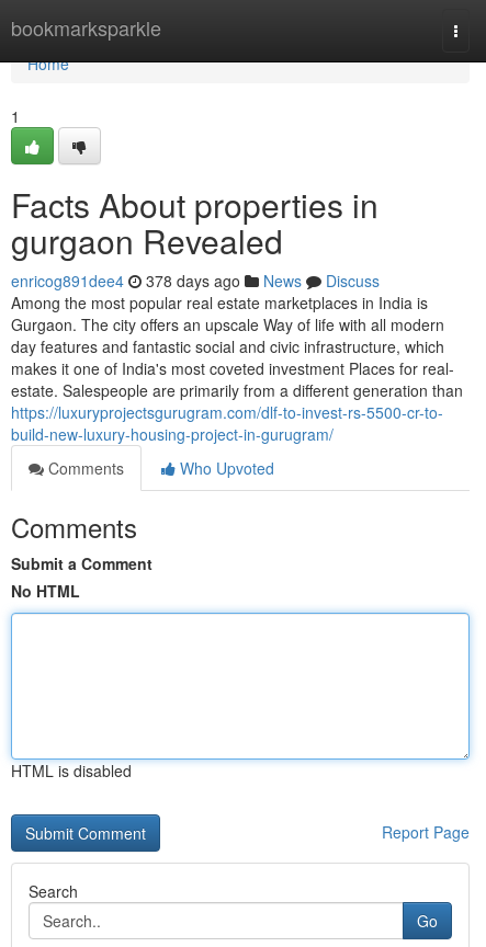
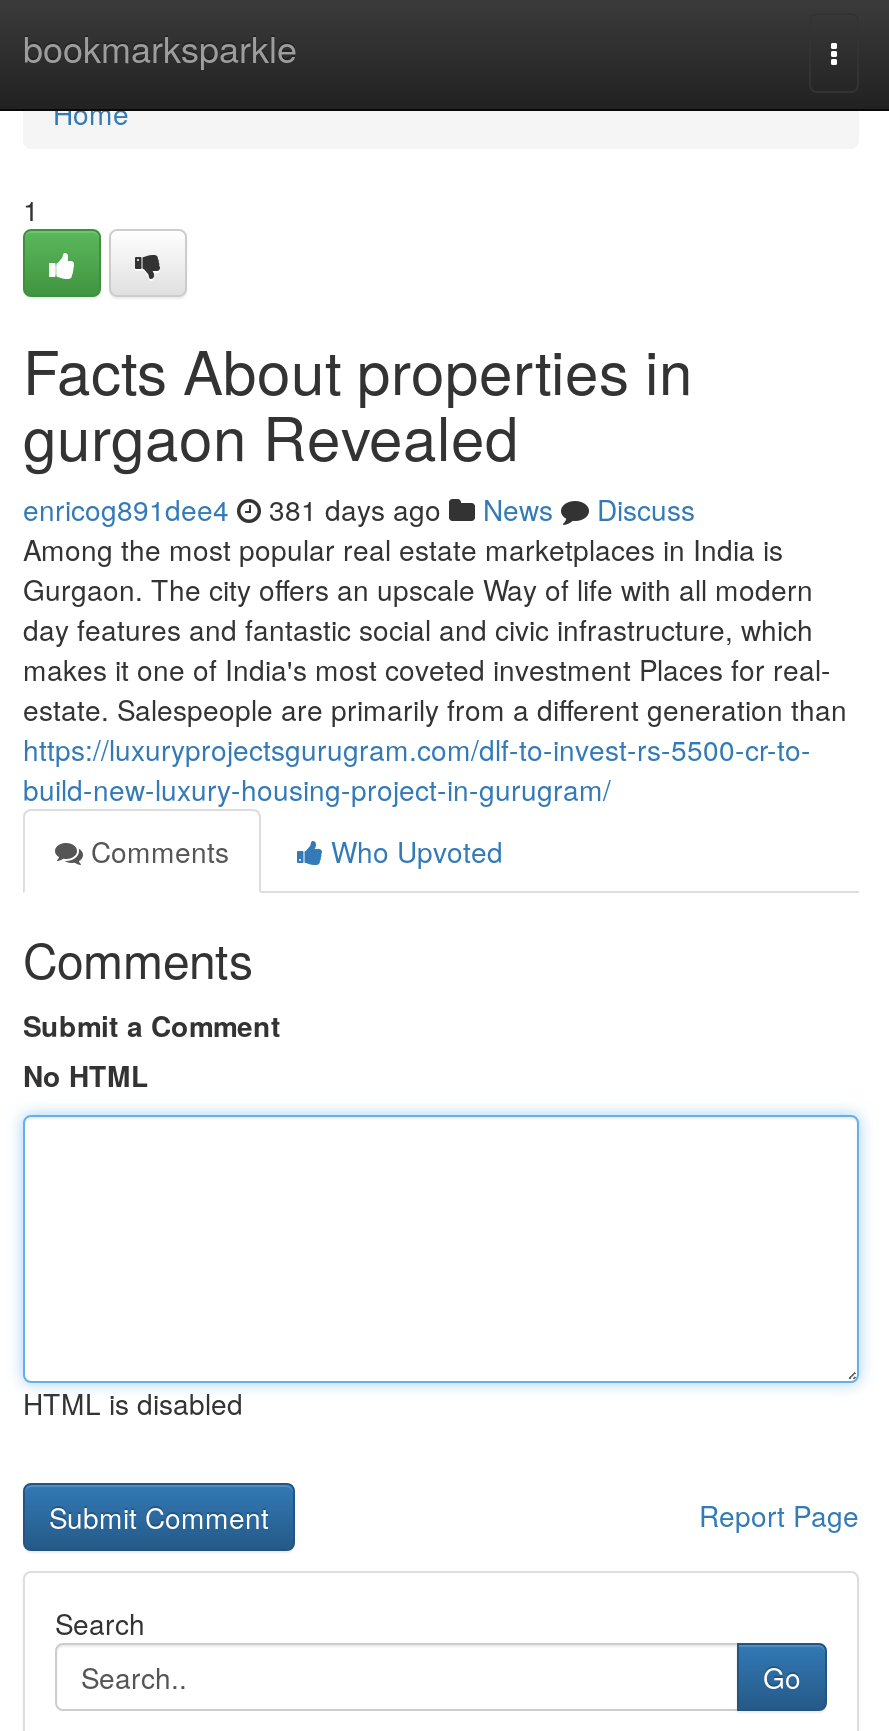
[11,270,380,292] enricog891dee4 378 days ago News Discuss -> [23,489,695,529] enricog891dee4 381 days ago News Discuss

